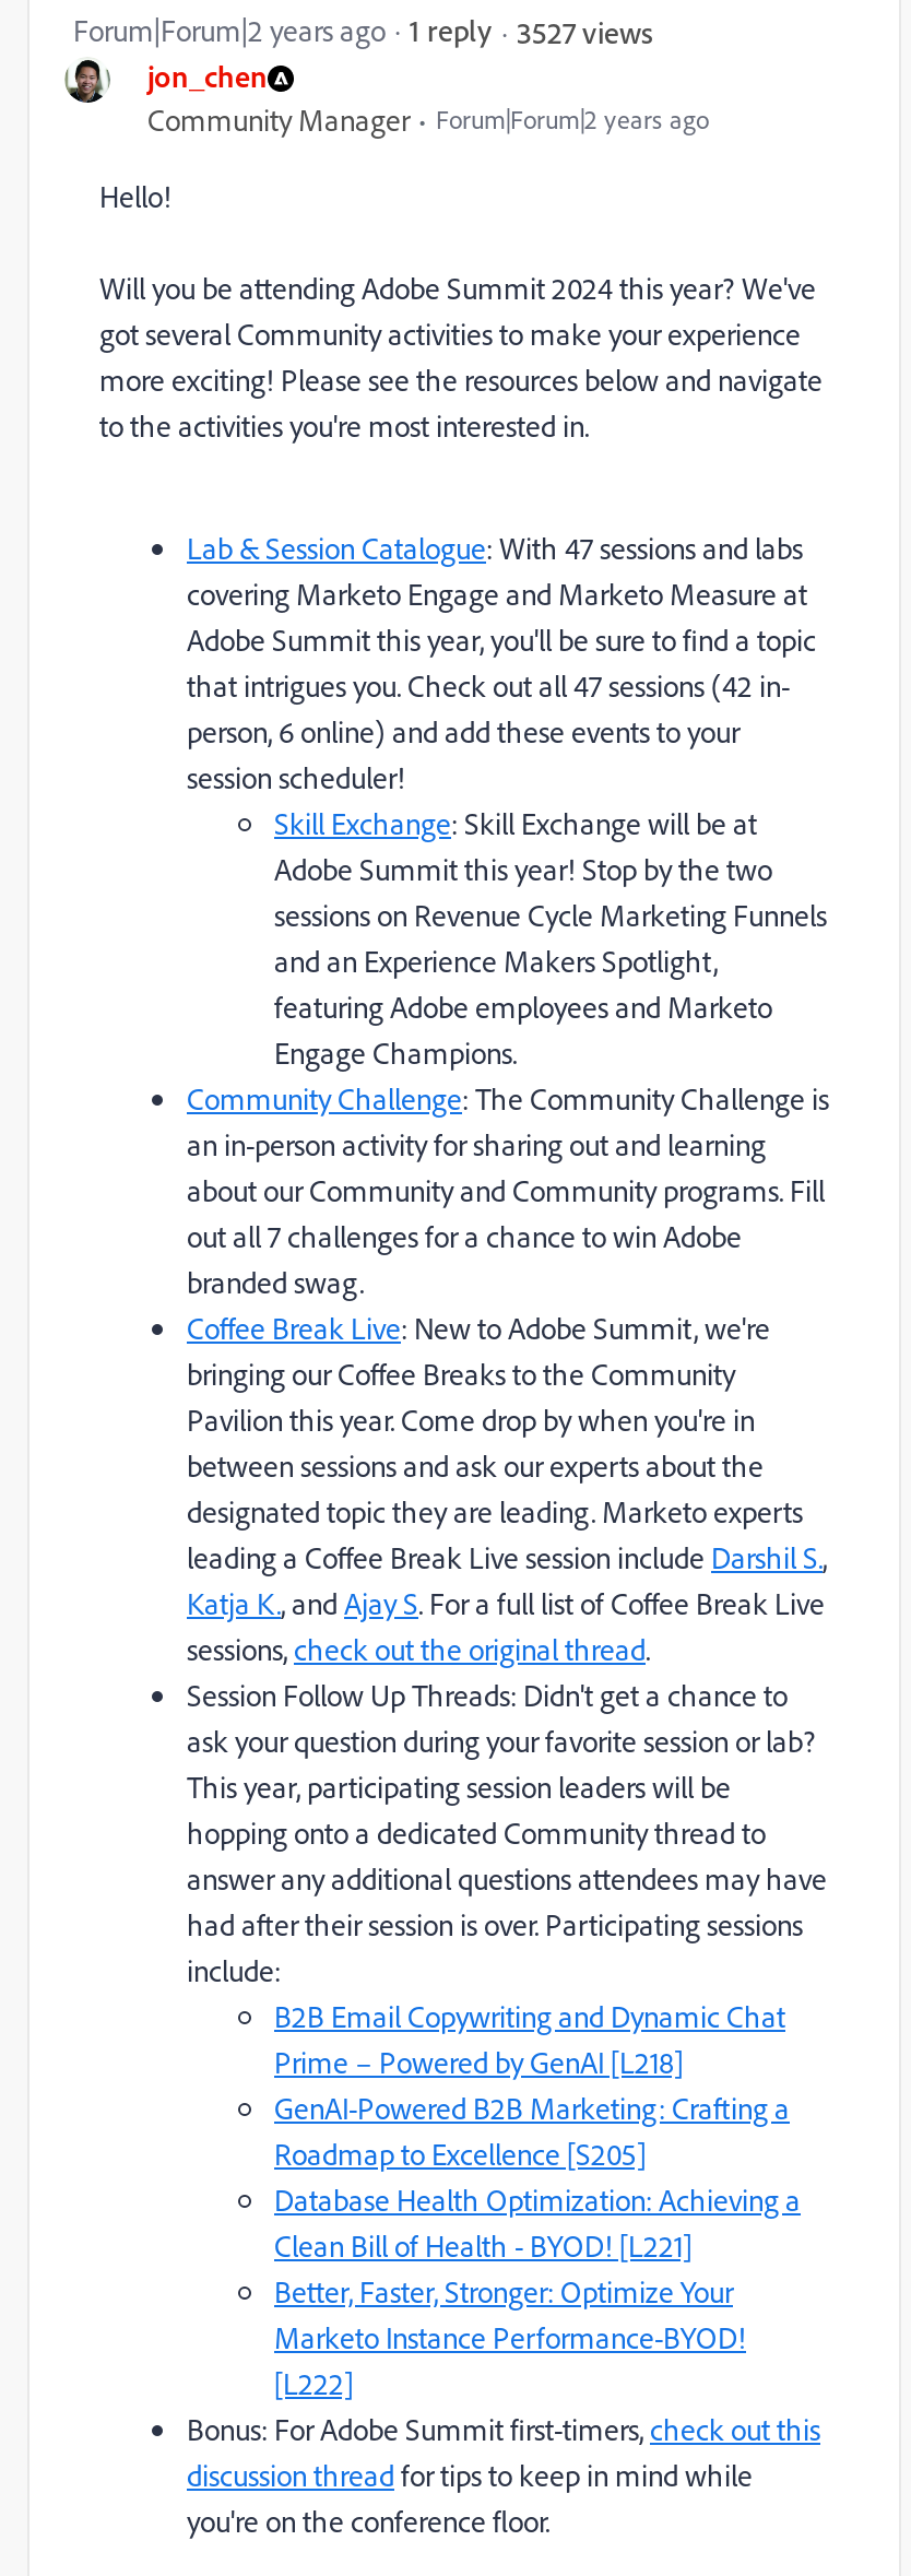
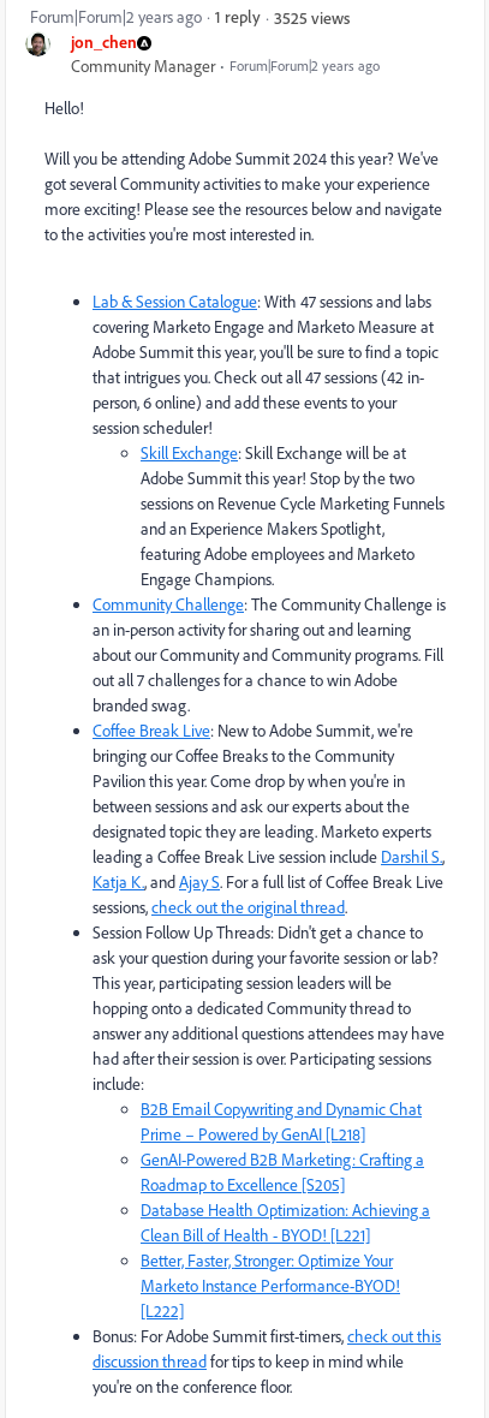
[517,12,652,49] 3527 views -> [274,7,350,27] 3525 views

